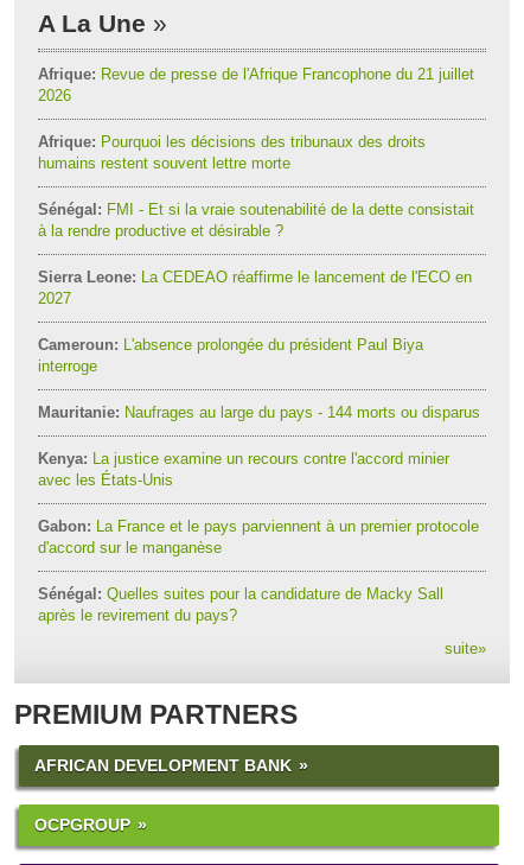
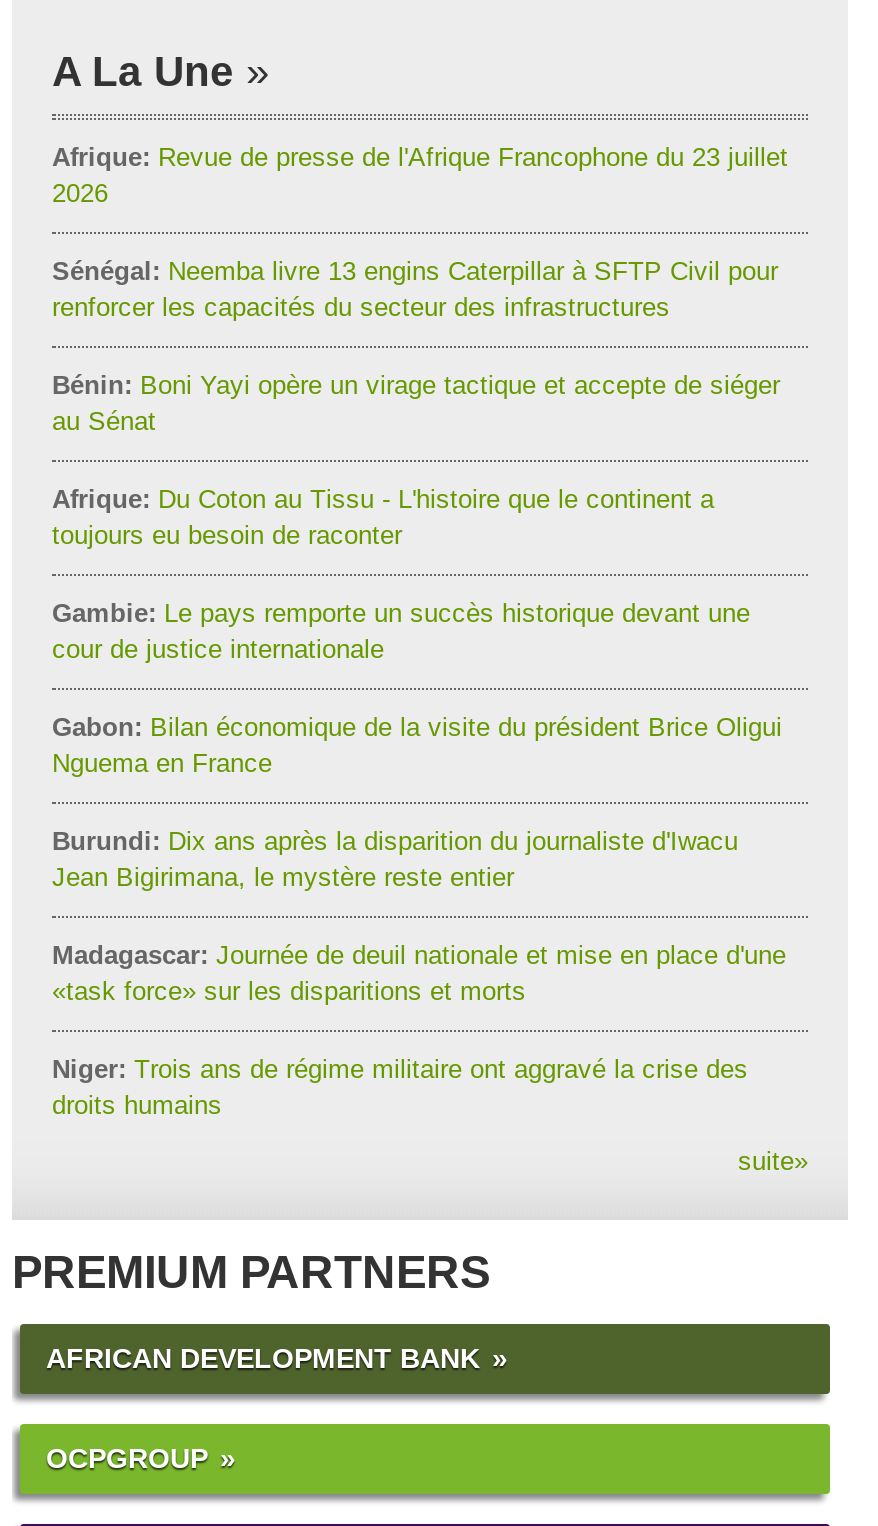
[38,65,474,83] Afrique: Revue de presse de l'Afrique Francophone du 21 juillet -> [52,142,788,172] Afrique: Revue de presse de l'Afrique Francophone du 23 juillet
[38,133,426,172] Afrique: Pourquoi les décisions des tribunaux des droits | humains restent souvent lettre morte -> [52,256,778,322] Sénégal: Neemba livre 13 engins Caterpillar à SFTP Civil pour | renforcer les capacités du secteur des infrastructures
[38,201,474,240] Sénégal: FMI - Et si la vraie soutenabilité de la dette consistait | à la rendre productive et désirable ? -> [52,370,780,436] Bénin: Boni Yayi opère un virage tactique et accepte de siéger | au Sénat
[38,268,472,307] Sierra Leone: La CEDEAO réaffirme le lancement de l'ECO en | 2027 -> [52,484,714,550] Afrique: Du Coton au Tissu - L'histoire que le continent a | toujours eu besoin de raconter
[38,336,423,375] Cameroun: L'absence prolongée du président Paul Biya | interroge -> [52,598,750,664] Gambie: Le pays remporte un succès historique devant une | cour de justice internationale
[38,403,480,421] Mauritanie: Naufrages au large du pays - 144 morts ou disparus -> [52,712,782,778] Gabon: Bilan économique de la visite du président Brice Oligui | Nguema en France
[38,450,449,489] Kenya: La justice examine un recours contre l'accord minier | avec les États-Unis -> [52,826,738,892] Burundi: Dix ans après la disparition du journaliste d'Iwacu | Jean Bigirimana, le mystère reste entier
[38,517,479,556] Gabon: La France et le pays parviennent à un premier protocole | d'accord sur le manganèse -> [52,940,786,1006] Madagascar: Journée de deuil nationale et mise en place d'une | «task force» sur les disparitions et morts
[38,585,443,624] Sénégal: Quelles suites pour la candidature de Macky Sall | après le revirement du pays? -> [52,1054,748,1120] Niger: Trois ans de régime militaire ont aggravé la crise des | droits humains

